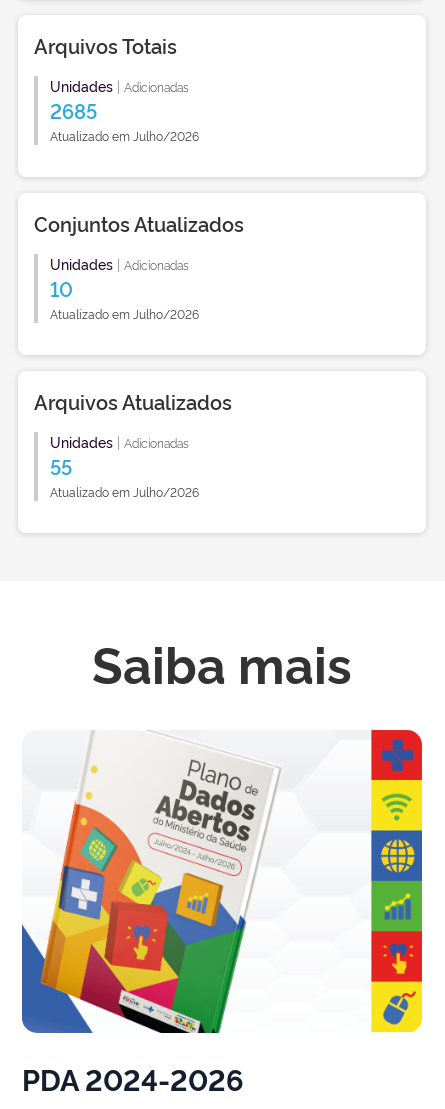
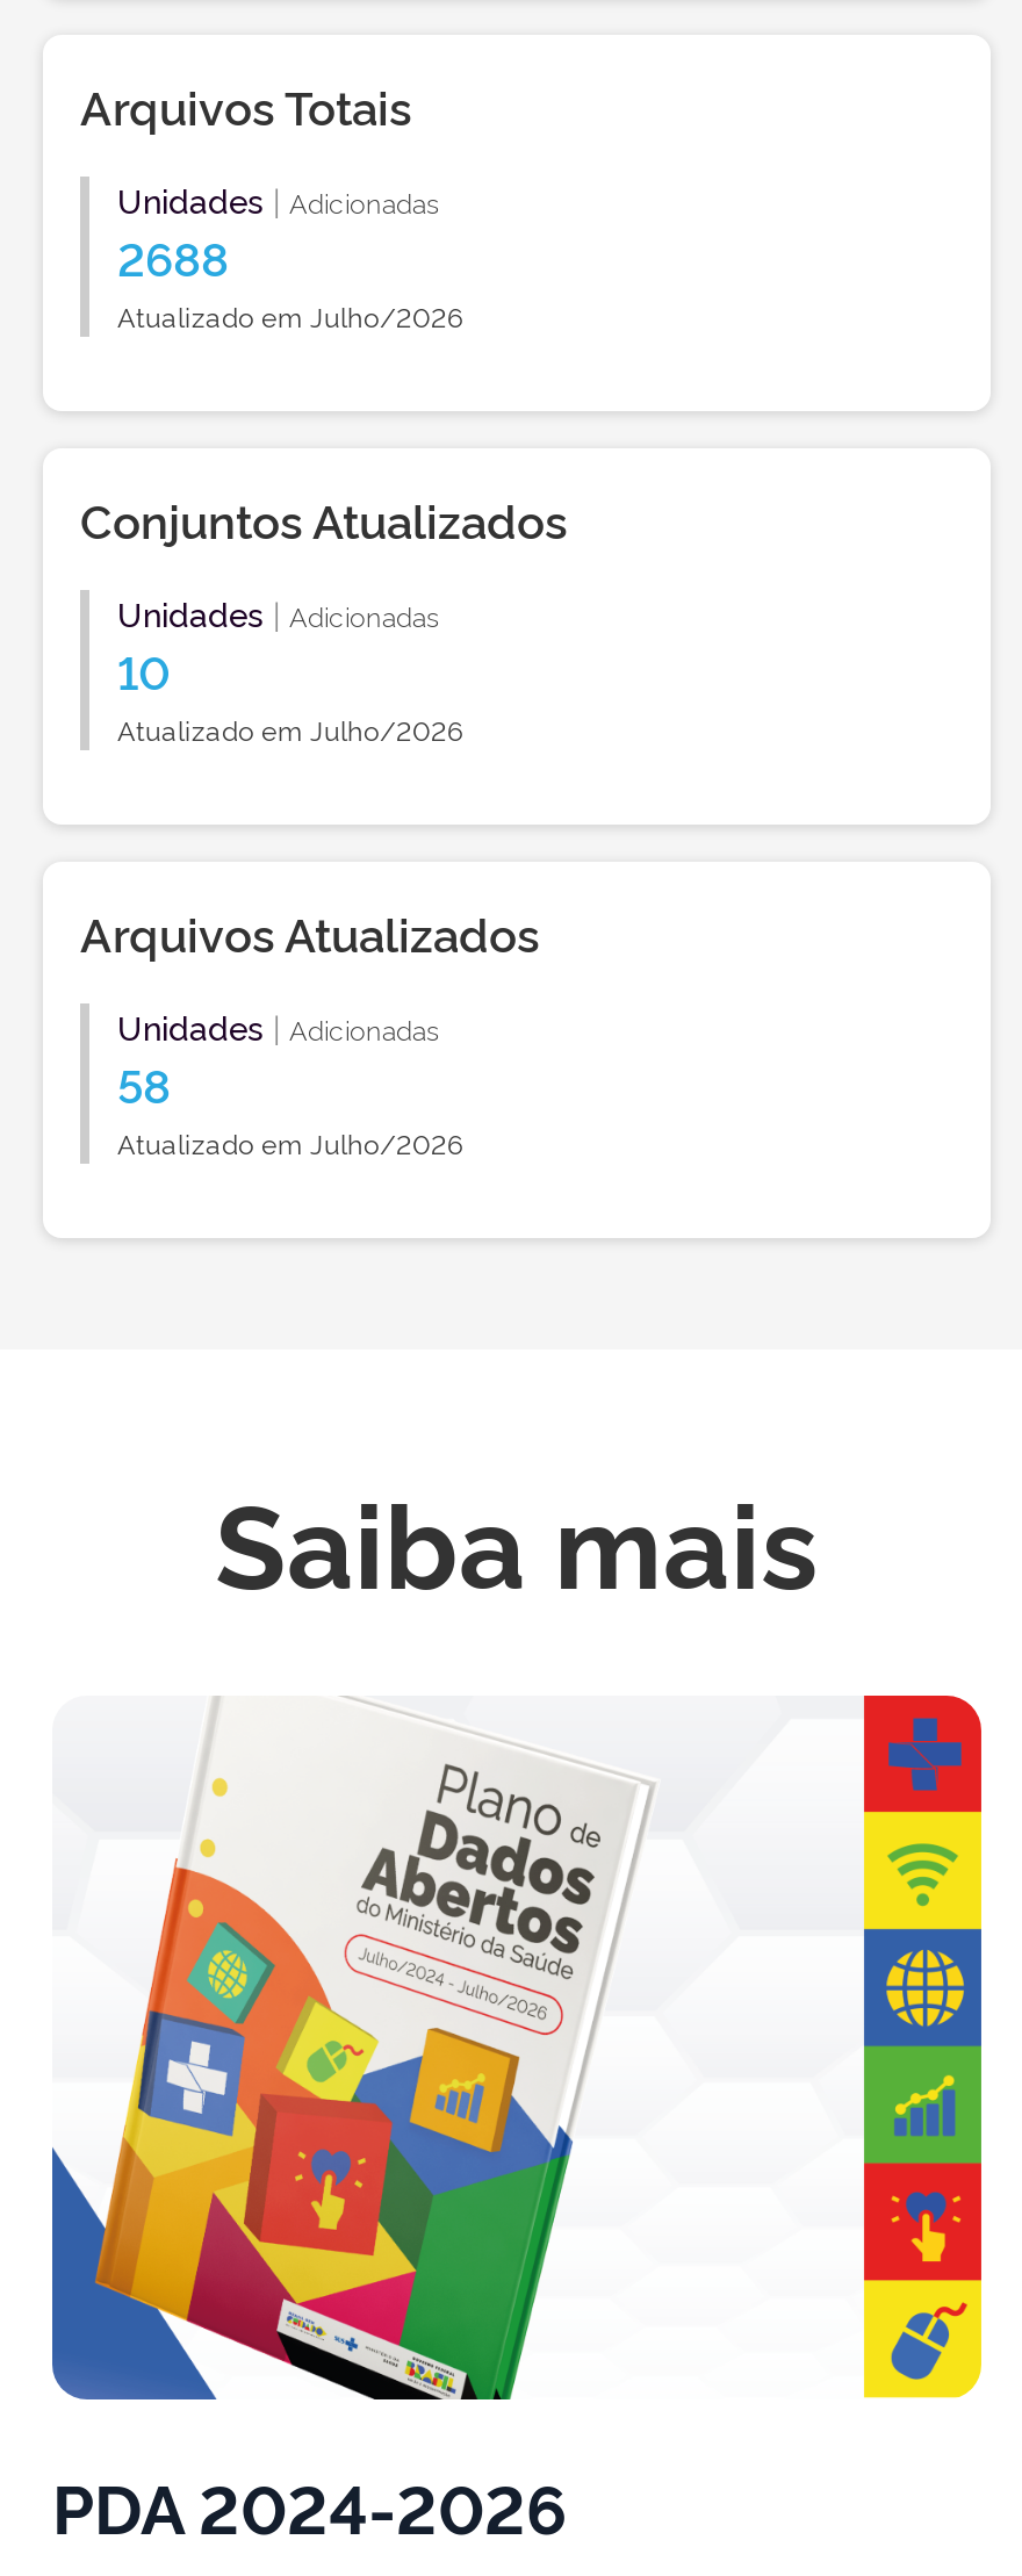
[50,95,97,123] 2685 -> [117,222,229,287] 2688
[50,451,72,479] 55 -> [117,1049,171,1114] 58

